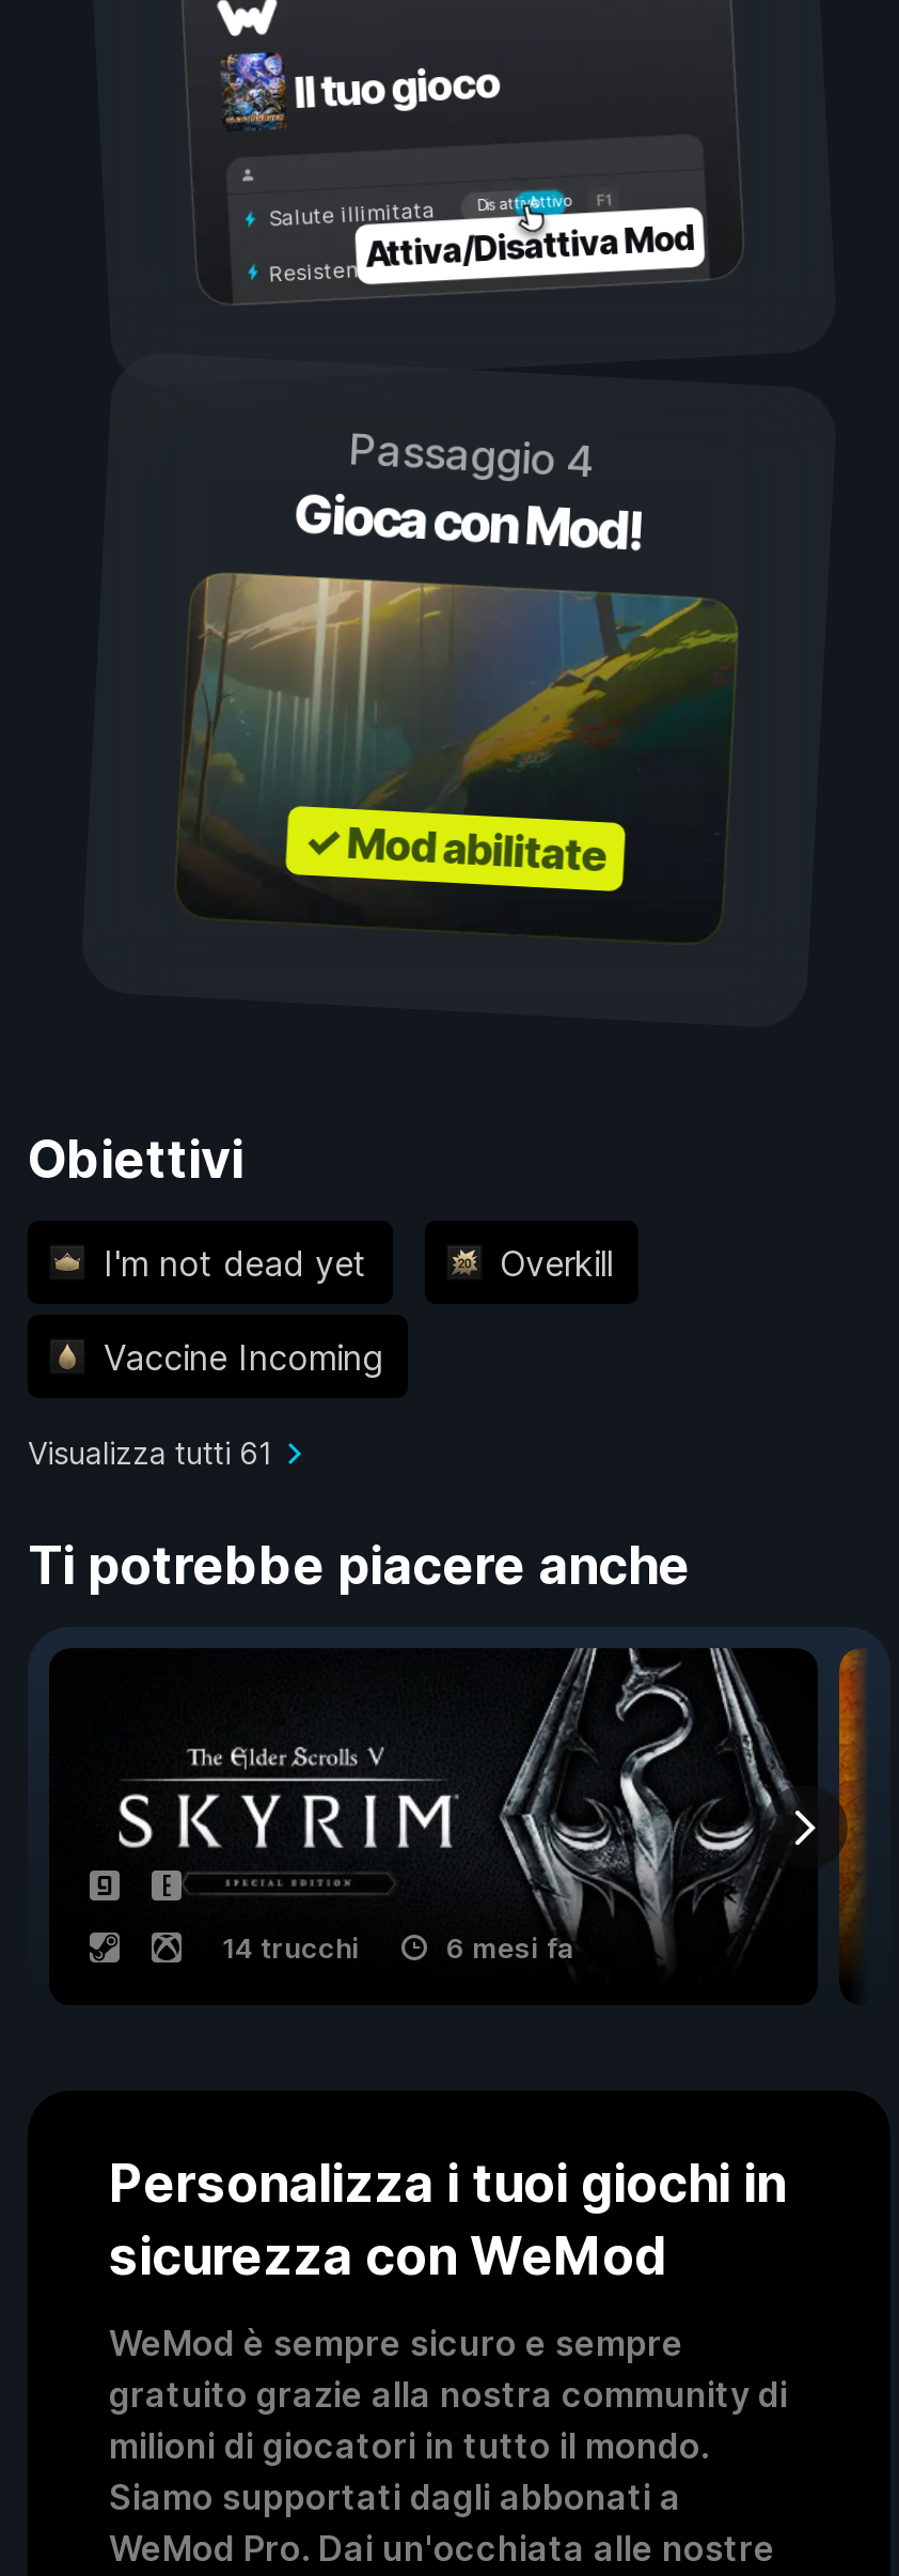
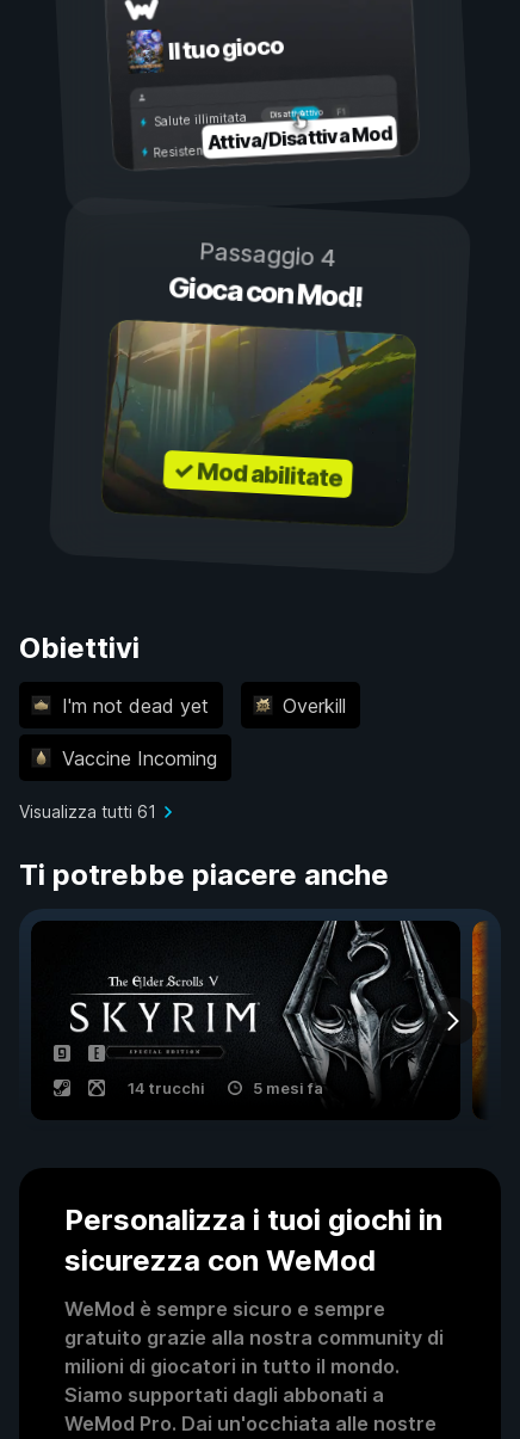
[446,1931,574,1965] 6 mesi fa -> [253,1079,323,1098] 5 mesi fa

